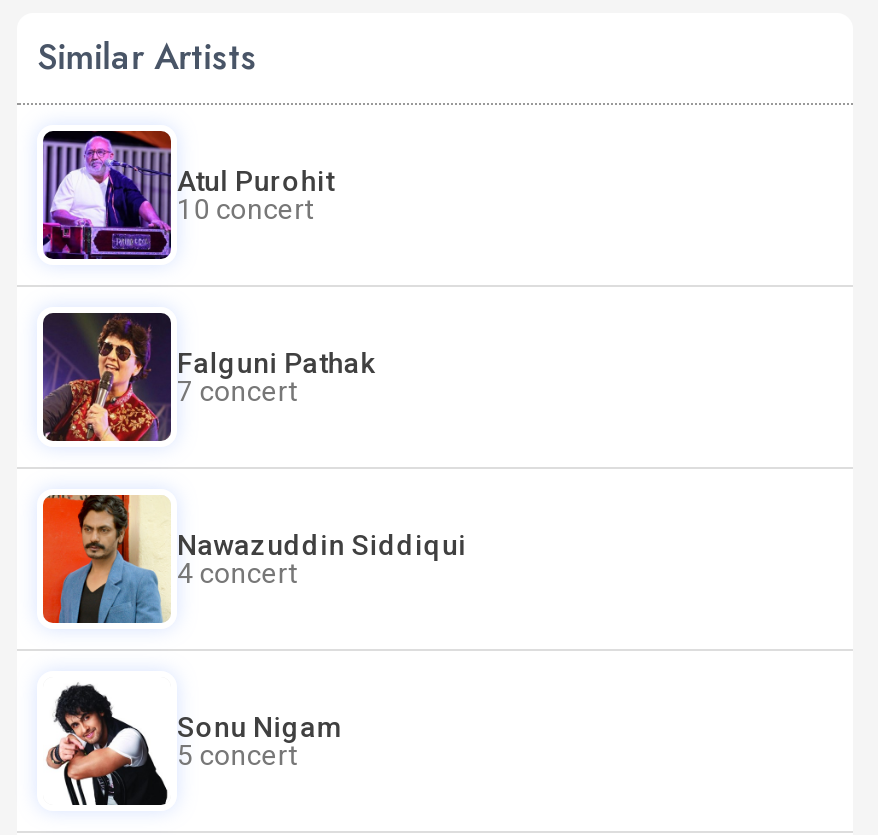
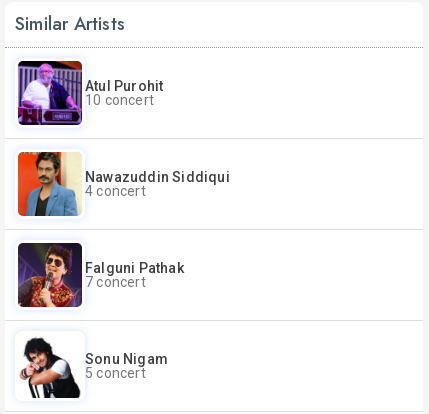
moved [41,311,375,443] -> [17,242,184,308]: [image] | Falguni Pathak | 7 concert
moved [39,489,467,629] -> [16,149,230,219]: [image] | Nawazuddin Siddiqui | 4 concert

